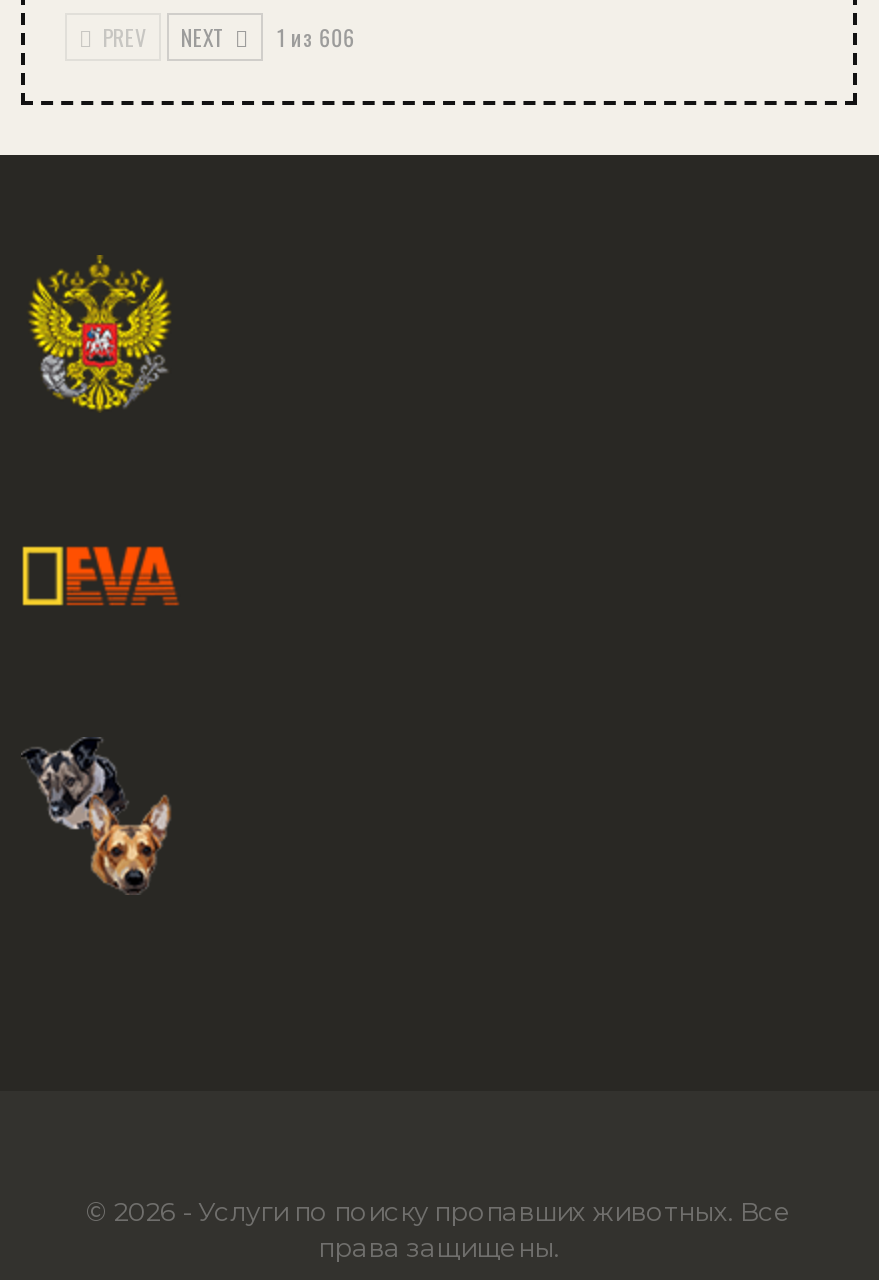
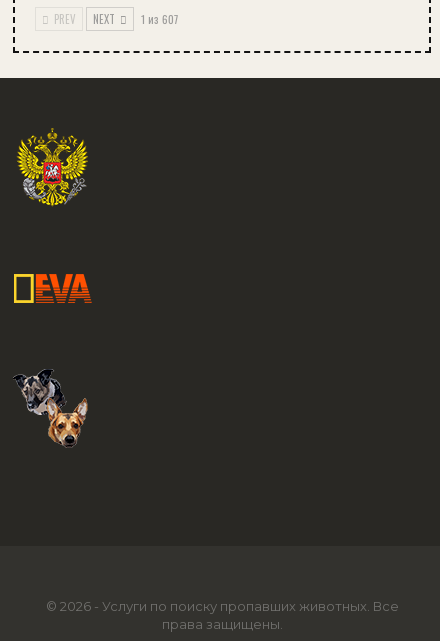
[277,22,355,54] 1 из 606 -> [141,11,178,27] 1 из 607

